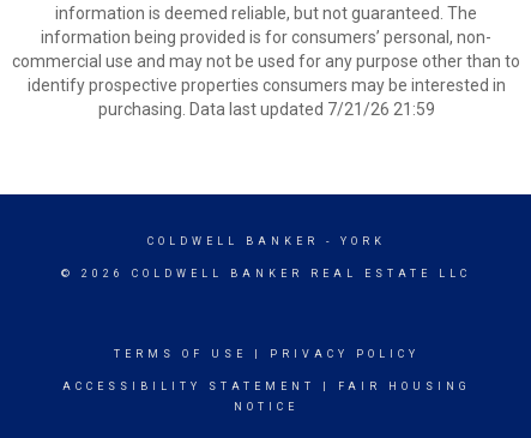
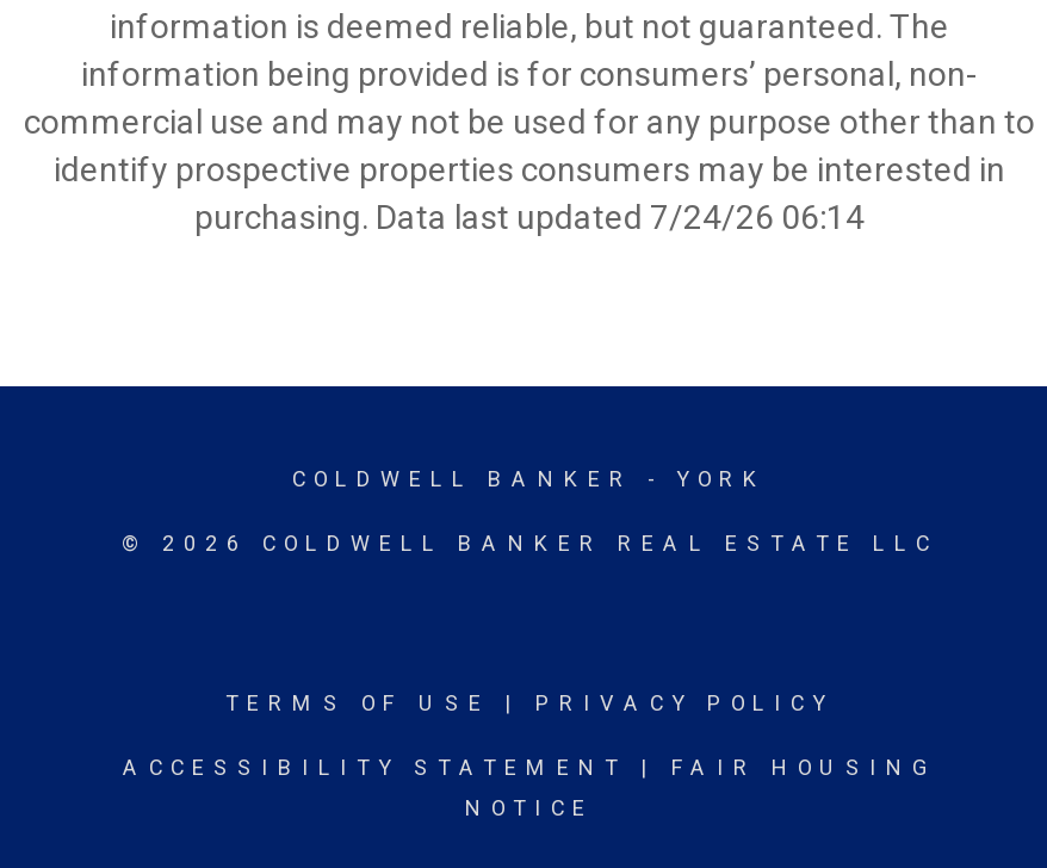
[98,100,435,119] purchasing. Data last updated 7/21/26 21:59 -> [194,198,865,236] purchasing. Data last updated 7/24/26 06:14

